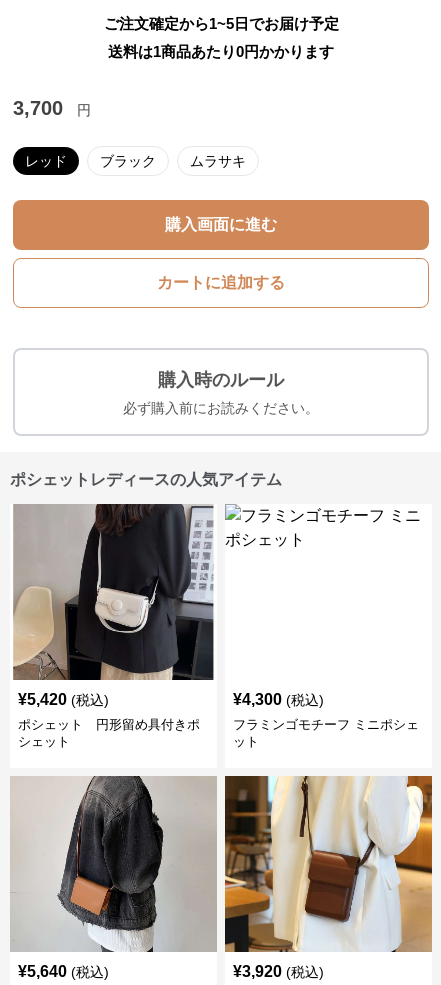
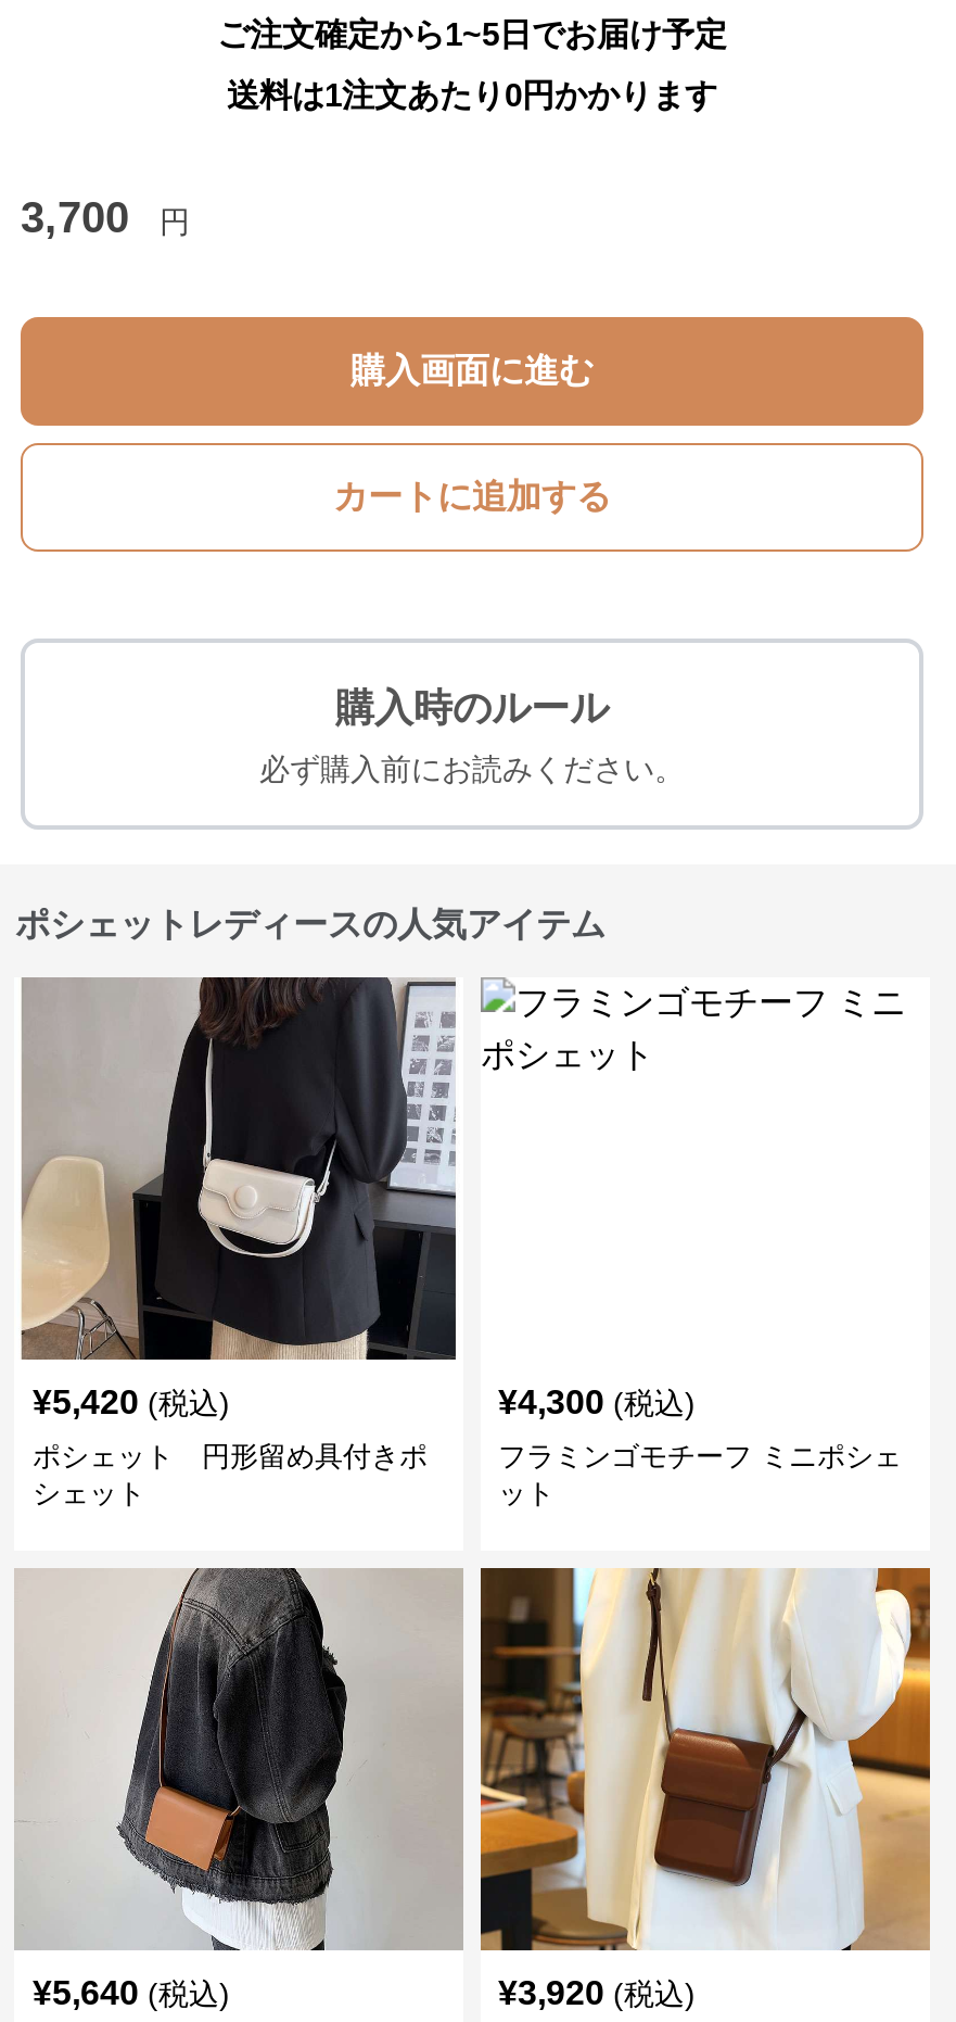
[108,43,334,60] 送料は1商品あたり0円かかります -> [227,76,717,113] 送料は1注文あたり0円かかります
[25,153,246,169] レッド | ブラック | ムラサキ -> none

